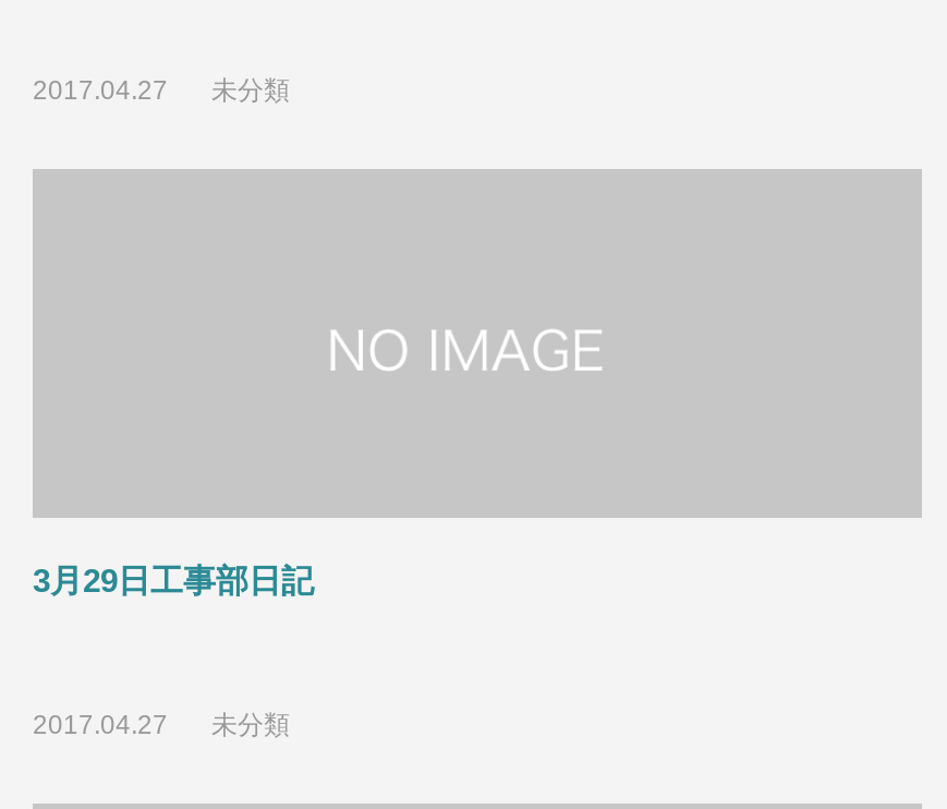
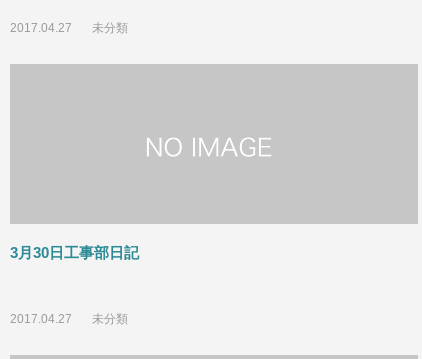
[33,562,314,599] 3月29日工事部日記 -> [10,244,139,261] 3月30日工事部日記

